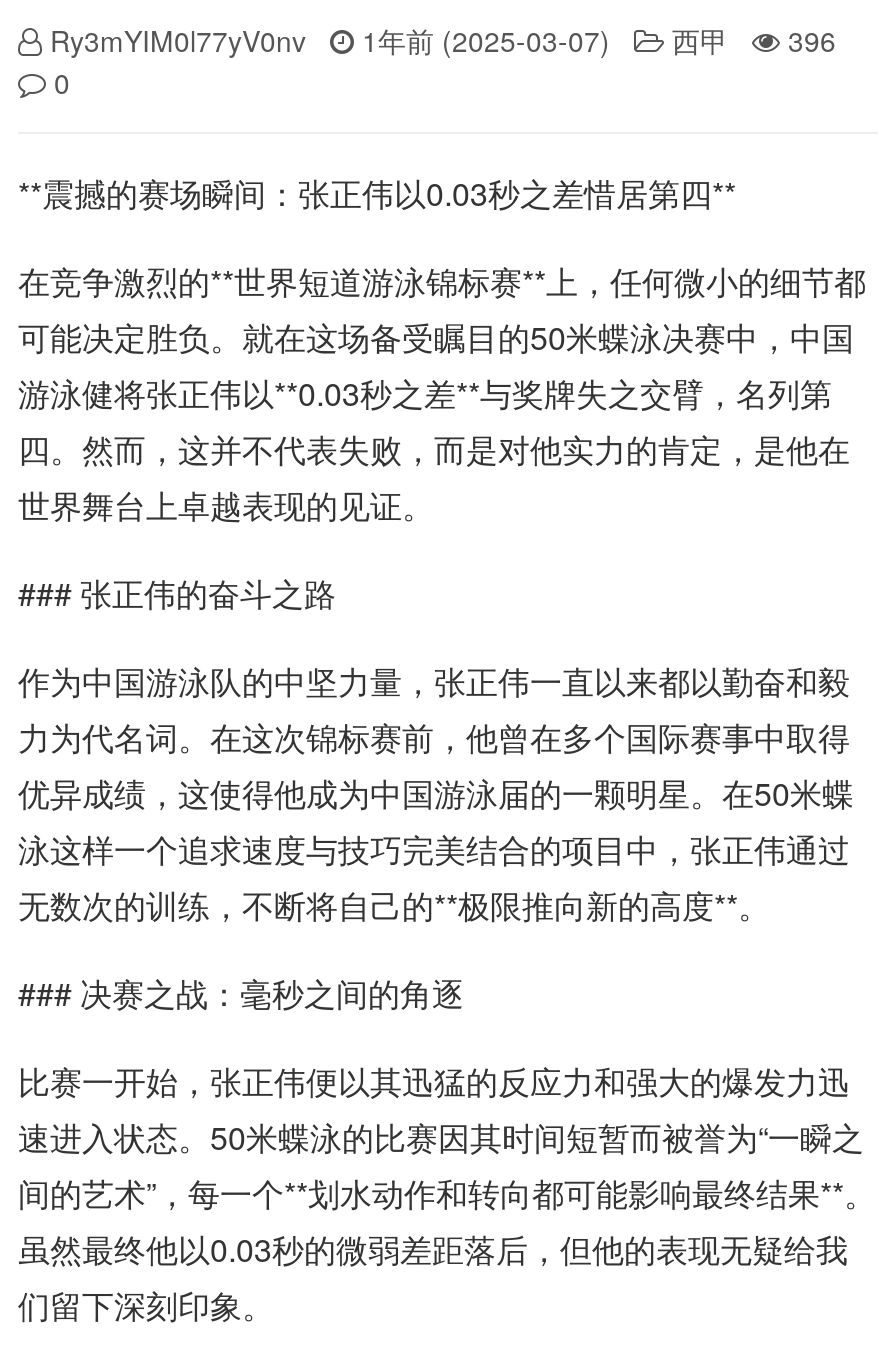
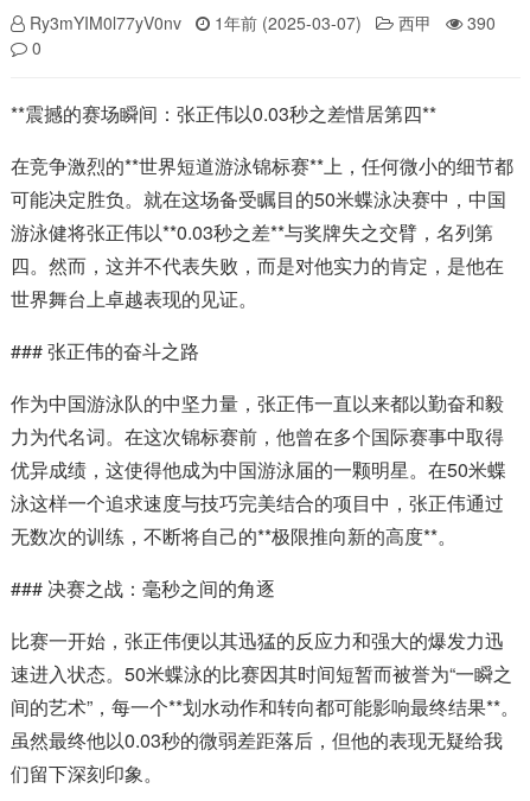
[50,20,836,60] Ry3mYIM0l77yV0nv 1年前 (2025-03-07) 西甲 396 -> [30,11,496,34] Ry3mYIM0l77yV0nv 1年前 (2025-03-07) 西甲 390

